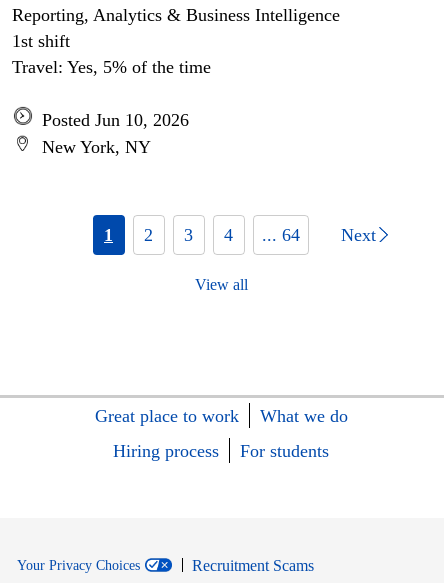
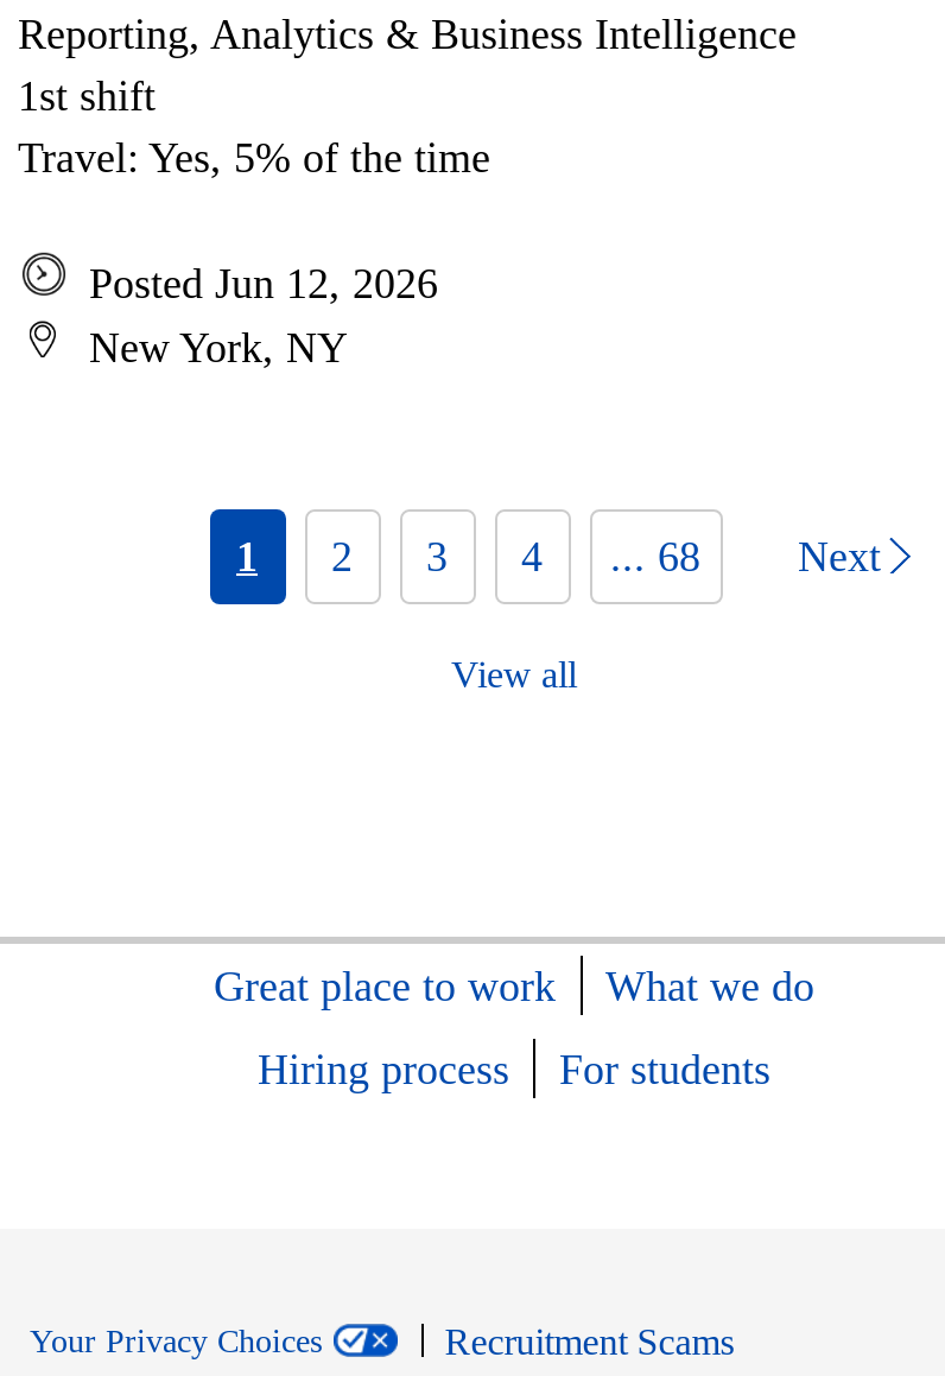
[42,110,189,130] Posted Jun 10, 2026 -> [89,260,438,307] Posted Jun 12, 2026
[104,224,299,244] 1 2 3 4 ... 64 -> [236,532,700,579] 1 2 3 4 ... 68

